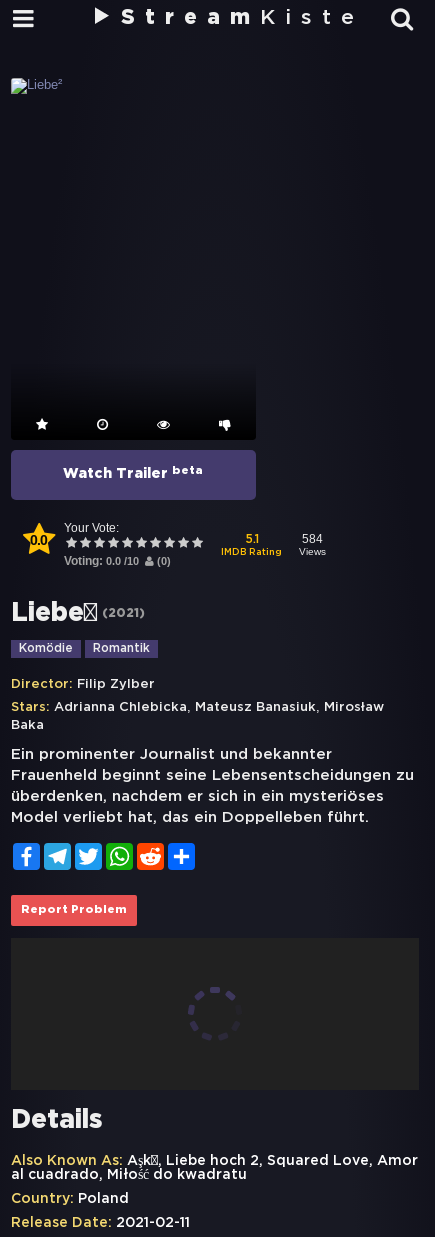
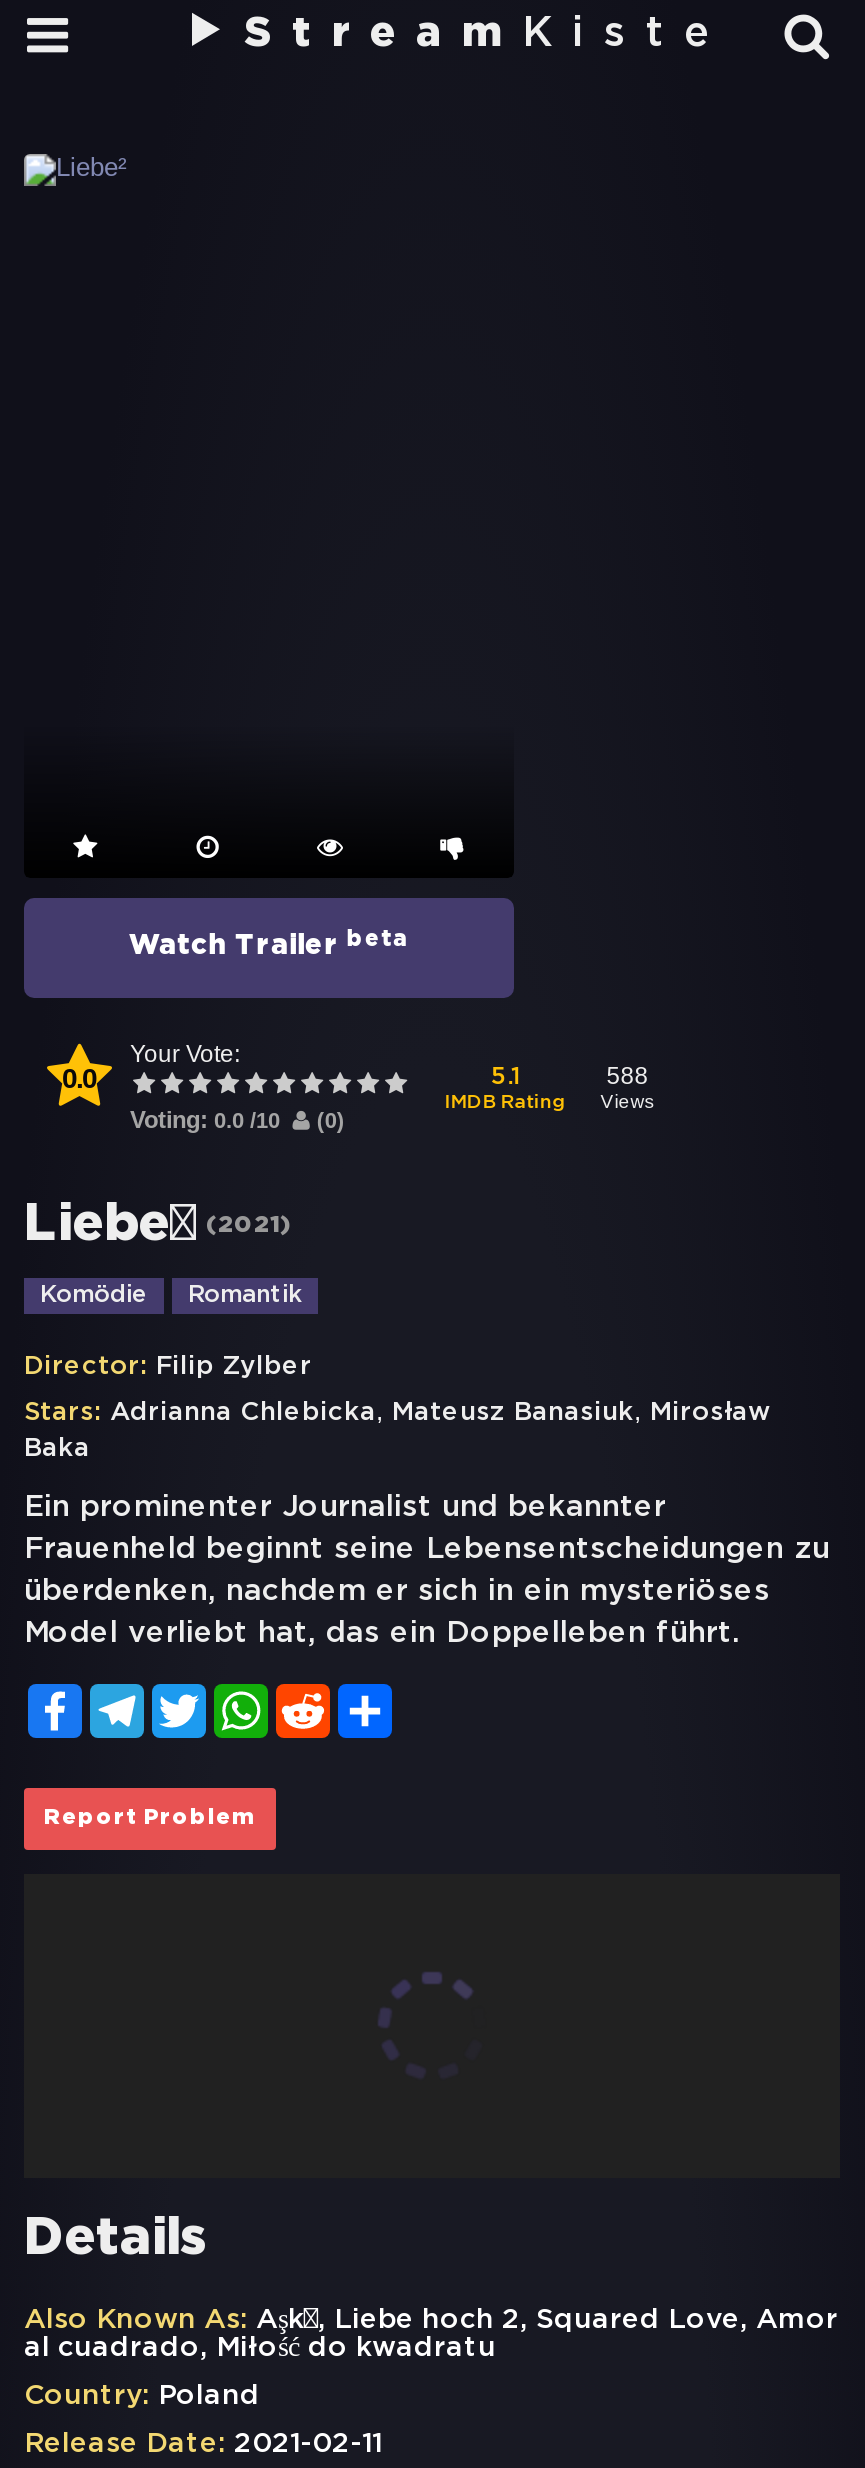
[302,532,323,546] 584 -> [607,1062,649,1090] 588

